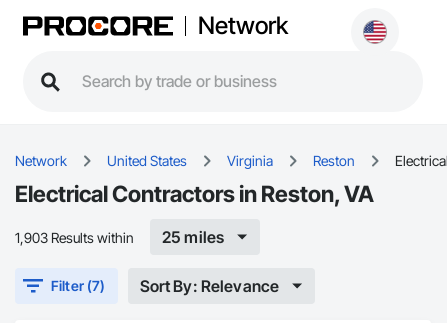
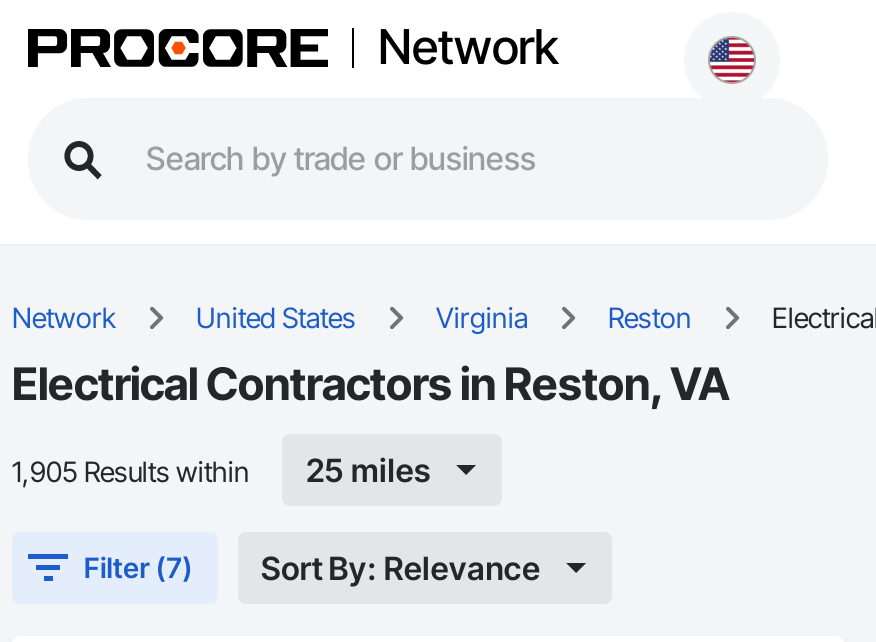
[15,228,134,245] 1,903 Results within -> [12,453,250,487] 1,905 Results within

